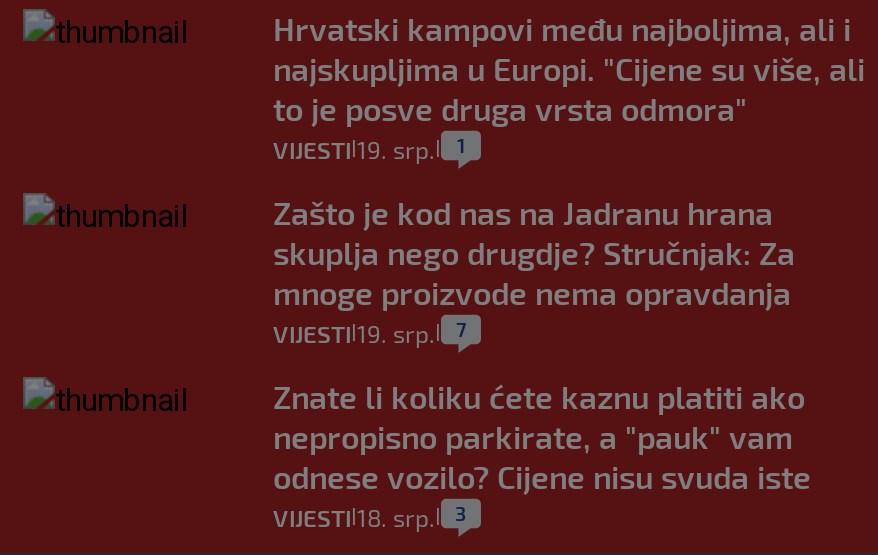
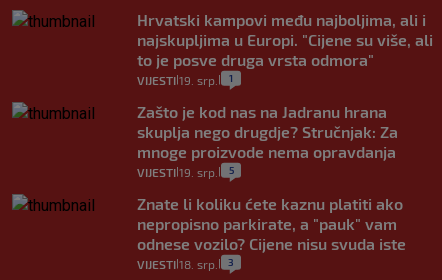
[456,318,466,342] 7 -> [228,164,233,176] 5

